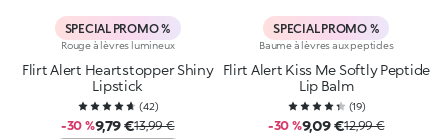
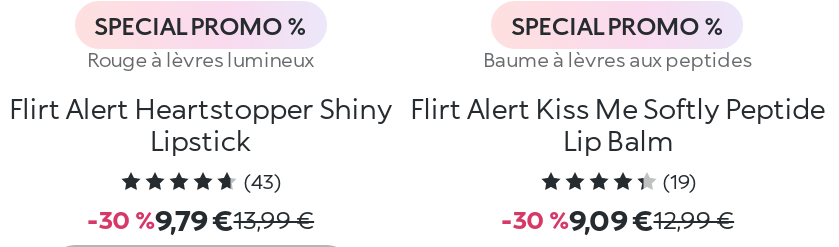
[139,99,158,111] (42) -> [243,168,282,192] (43)

